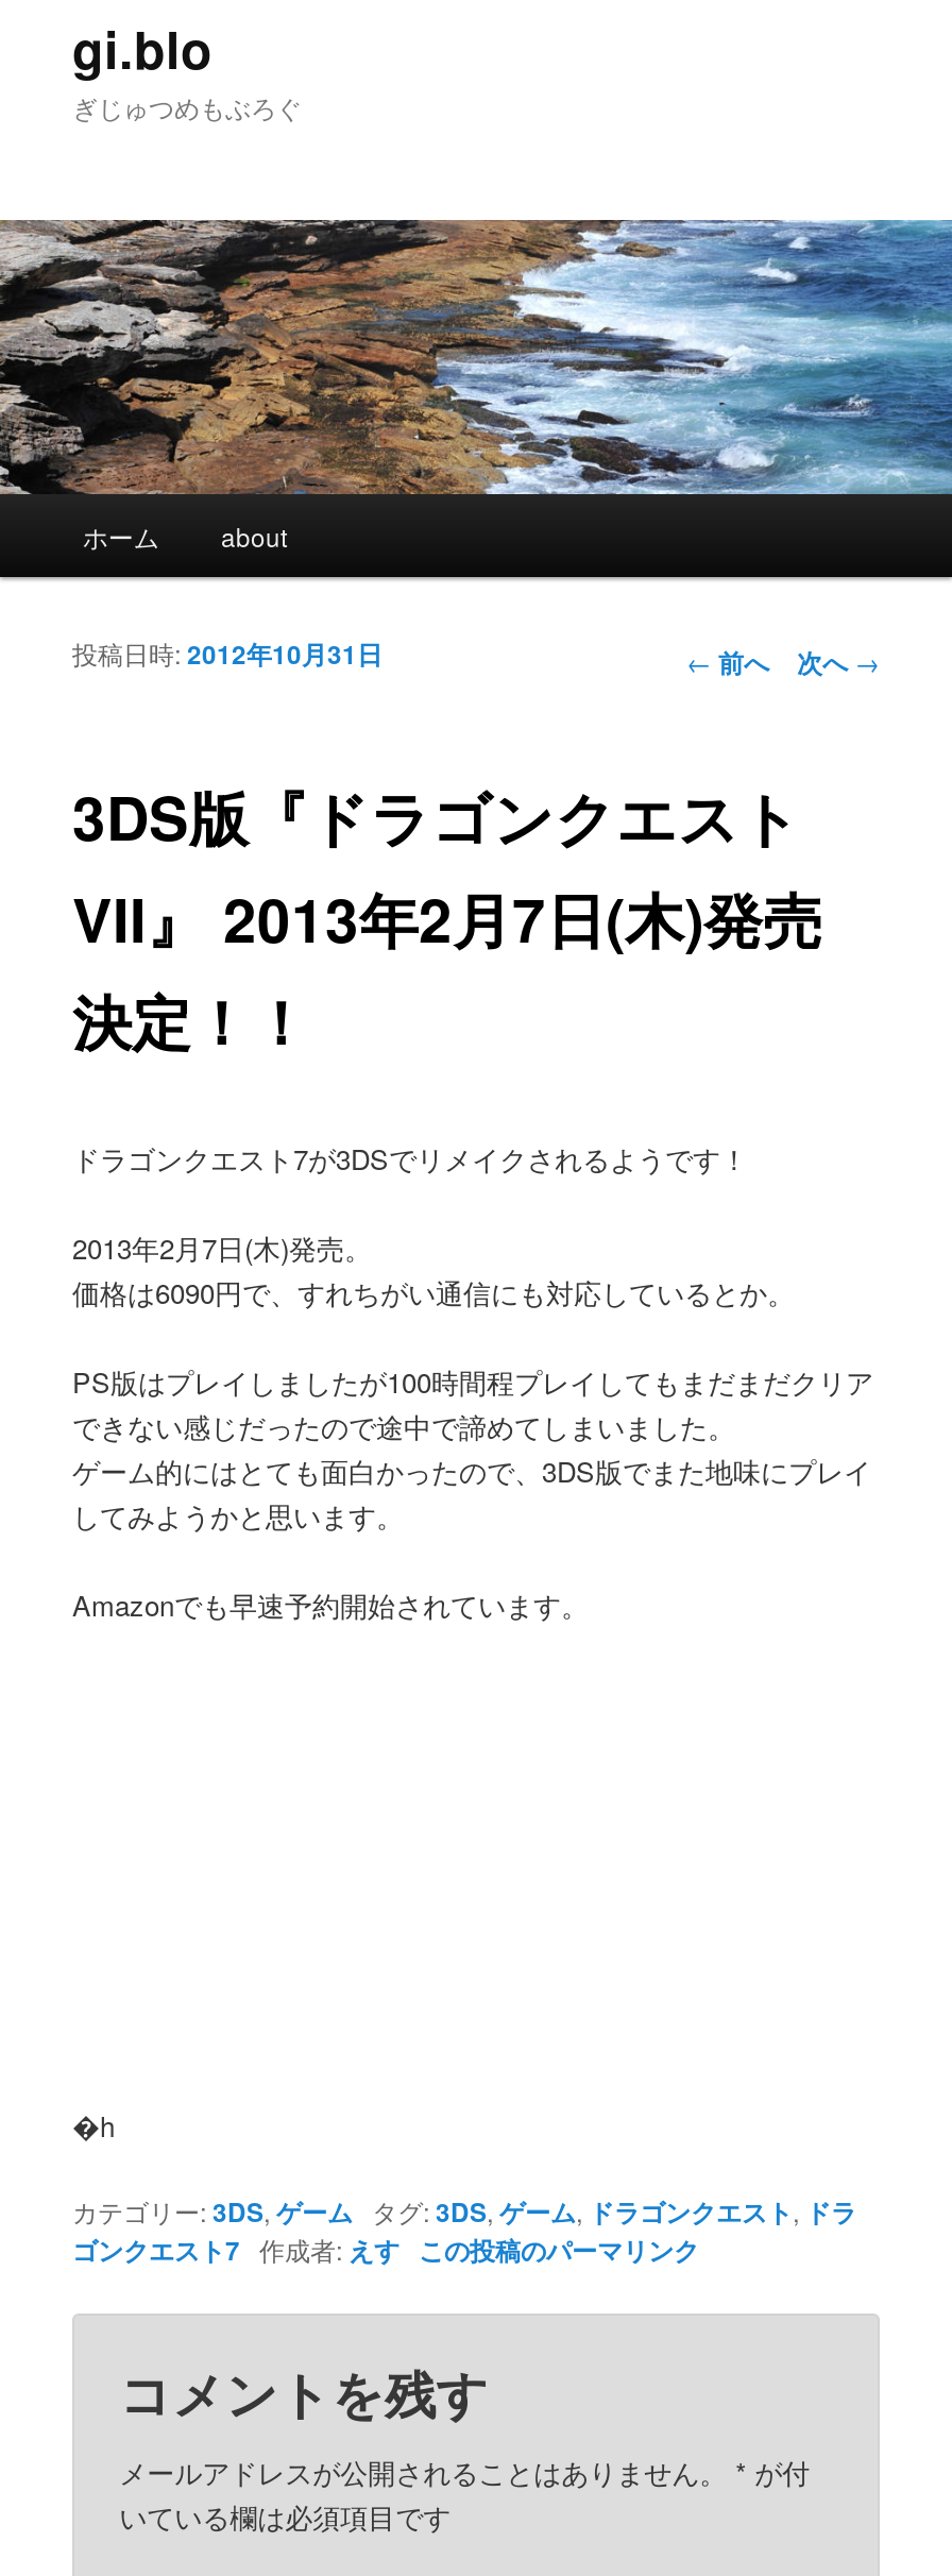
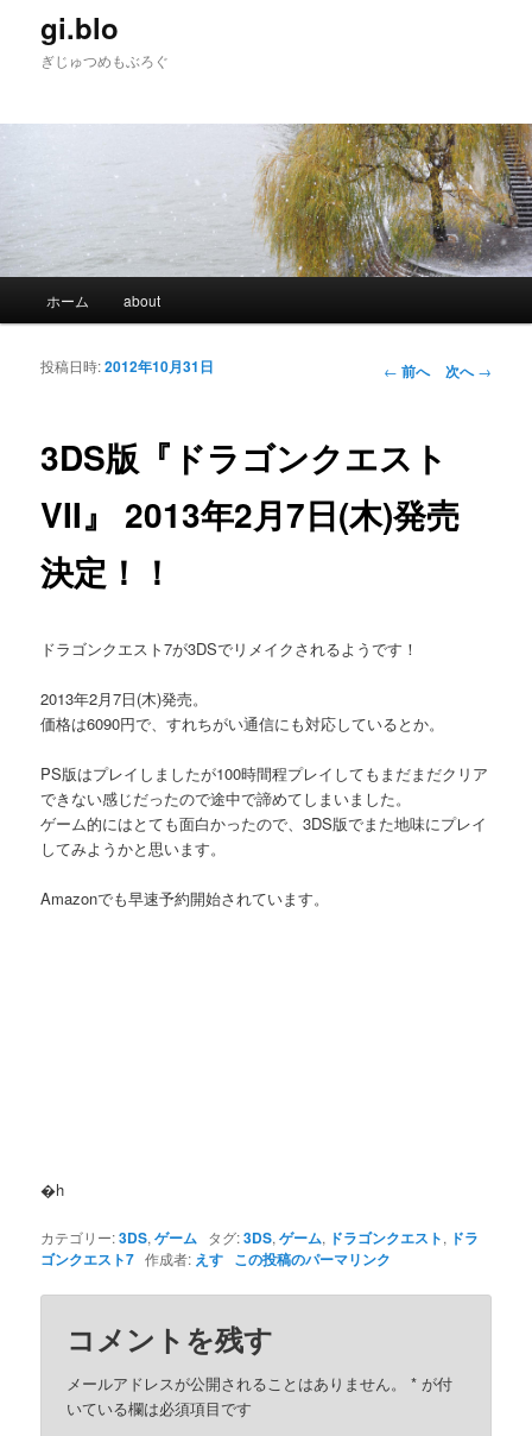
[6,218,946,496] [image] -> [4,122,528,278] [image]

